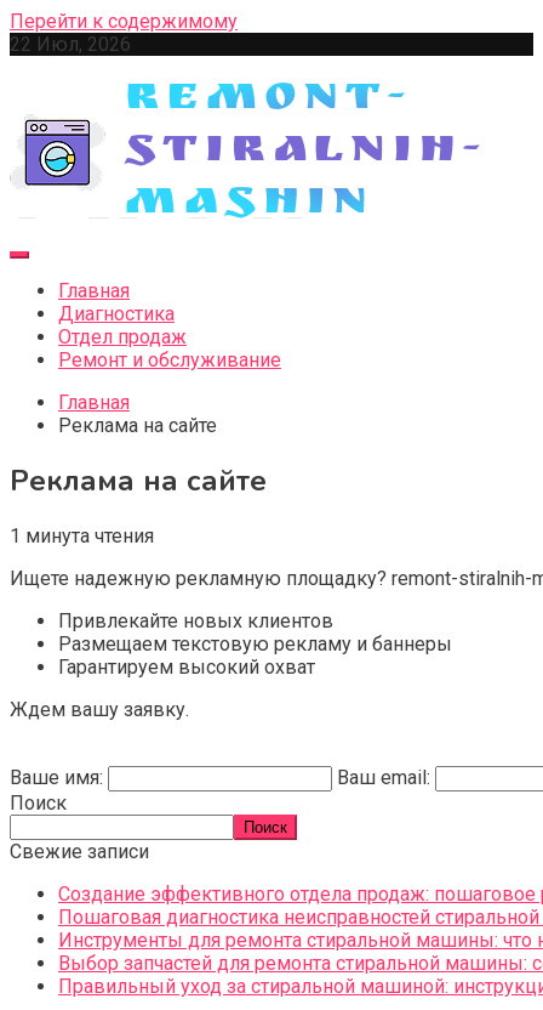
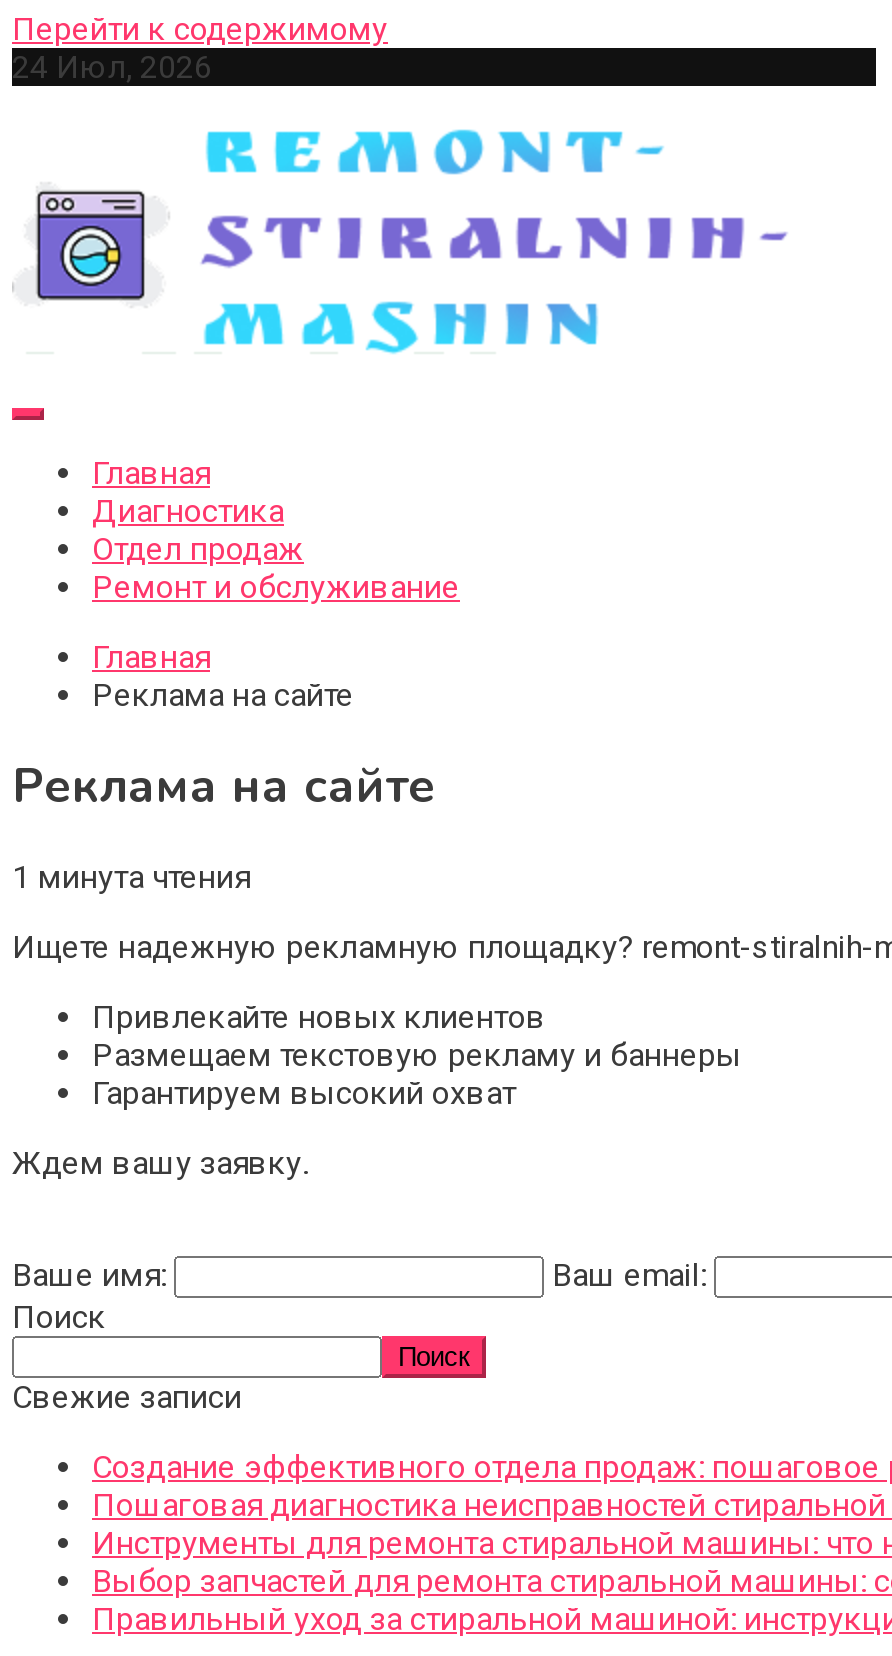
[10,33,131,56] 22 Июл, 2026 -> [12,48,212,86] 24 Июл, 2026

